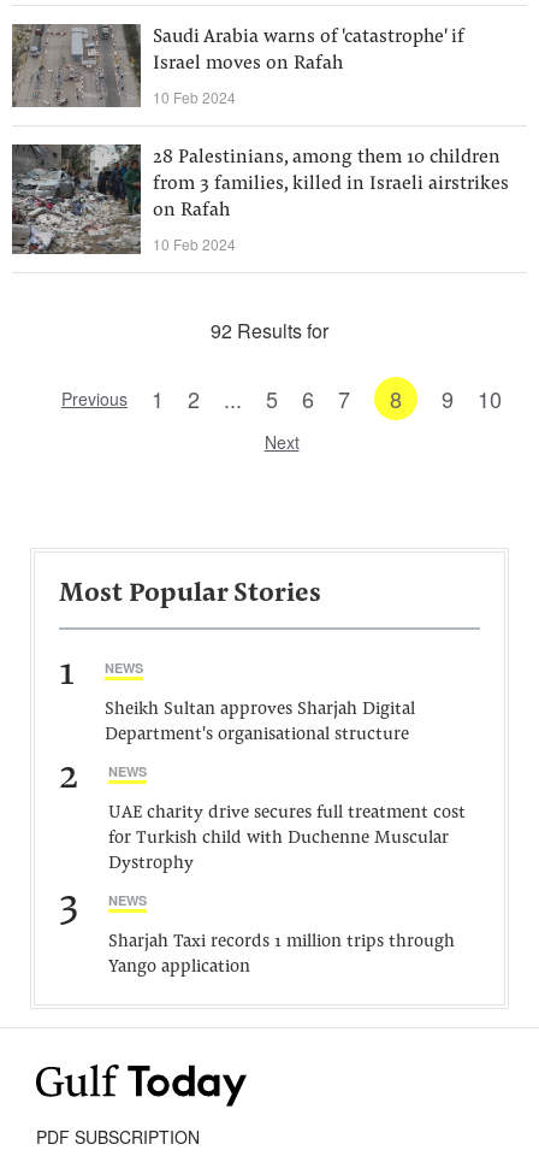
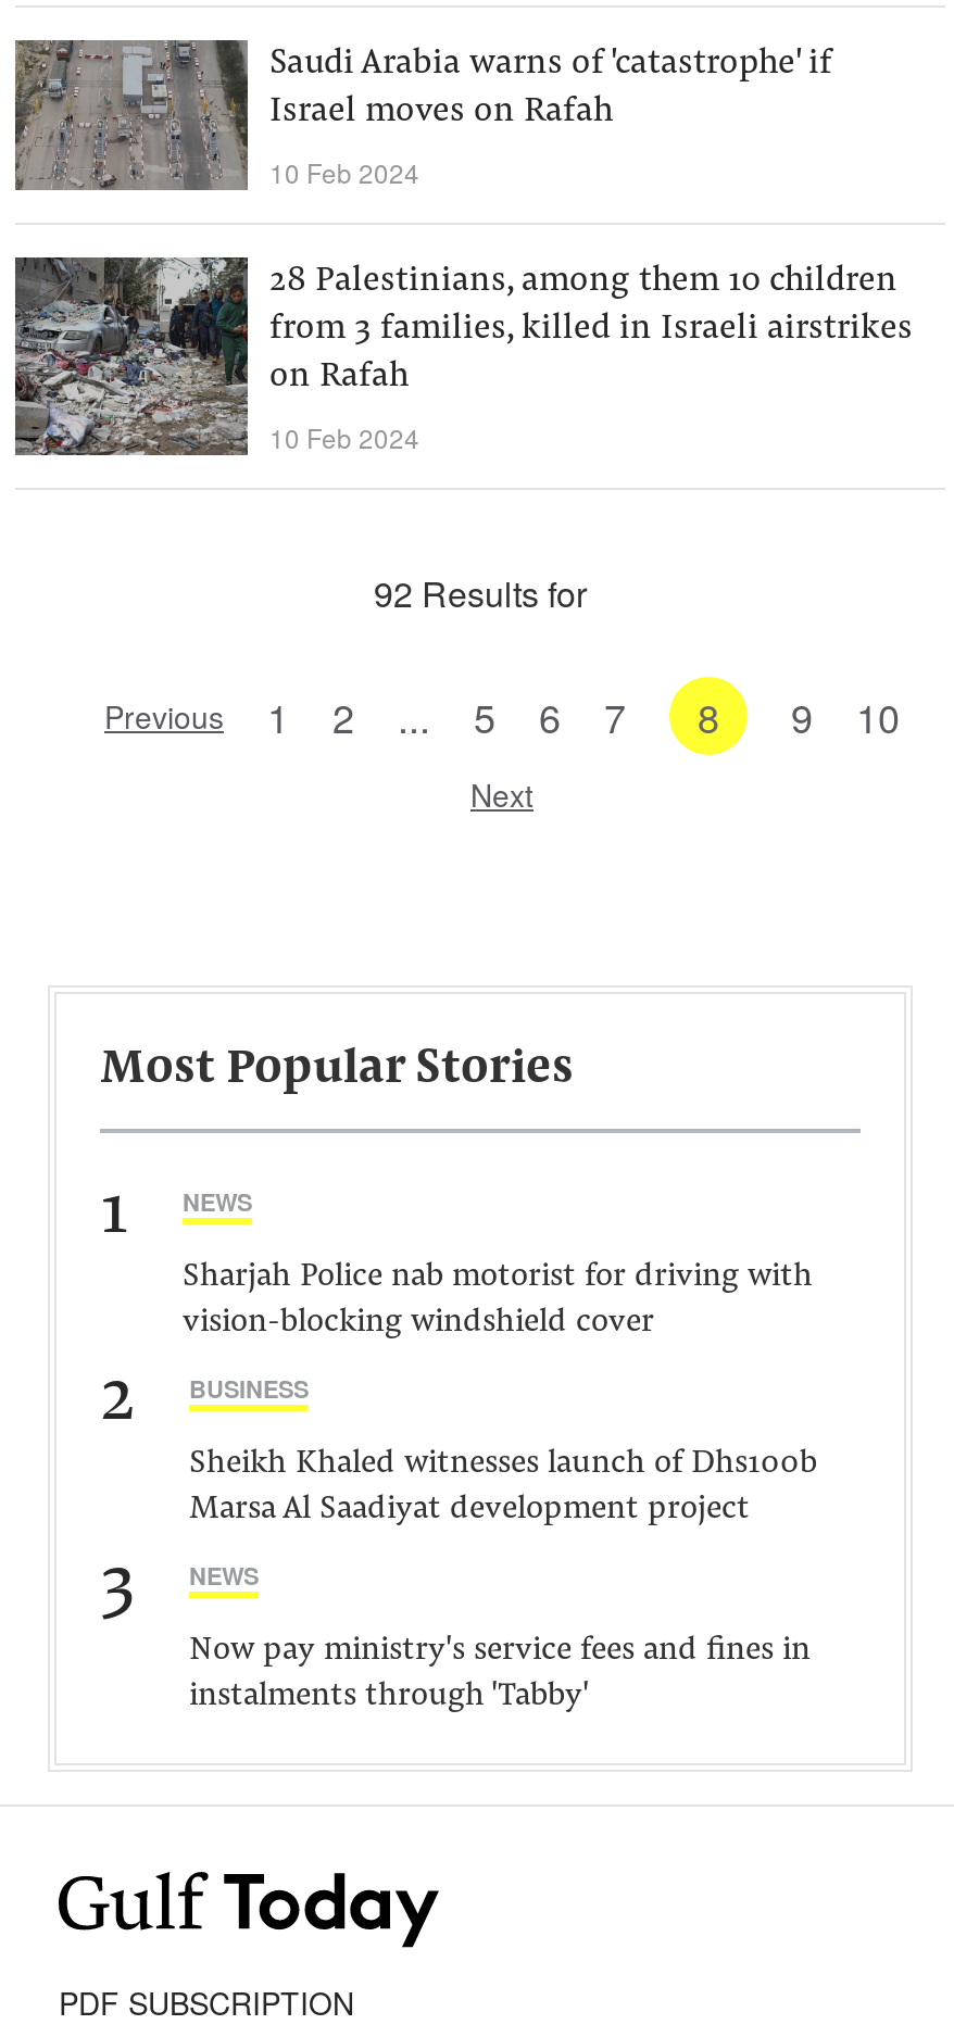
[105,701,415,744] Sheikh Sultan approves Sharjah Digital | Department's organisational structure -> [183,1261,813,1340] Sharjah Police nab motorist for driving with | vision-blocking windshield cover
[108,762,147,780] NEWS -> [189,1372,309,1405] BUSINESS
[108,804,466,873] UAE charity drive secures full treatment cost | for Turkish child with Duchenne Muscular | Dystrophy -> [189,1448,817,1526] Sheikh Khaled witnesses launch of Dhs100b | Marsa Al Saadiyat development project
[108,933,455,977] Sharjah Taxi records 1 million trips through | Yango application -> [189,1635,811,1713] Now pay ministry's service fees and fines in | instalments through 'Tabby'

